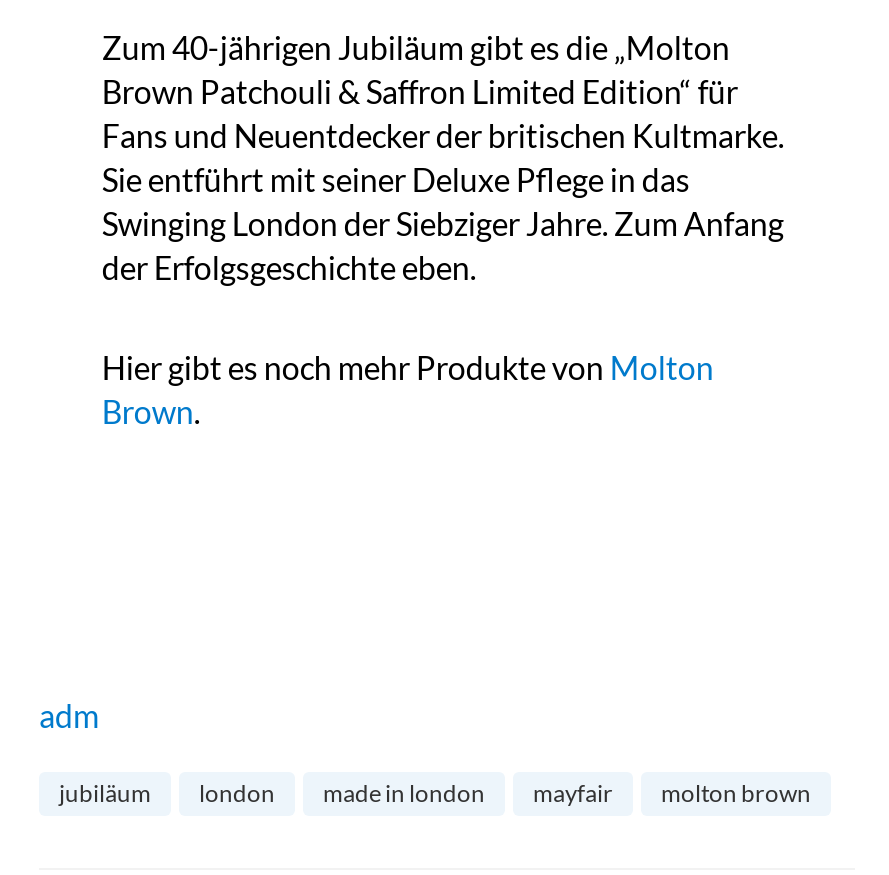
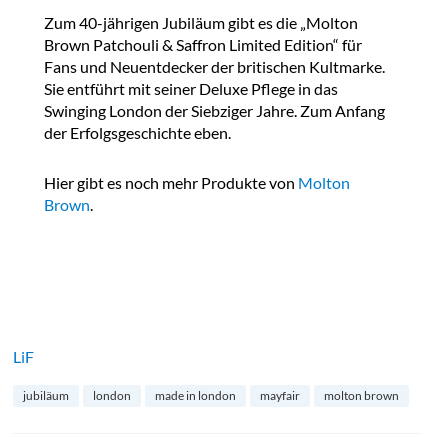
[39,696,99,734] adm -> [13,347,34,366] LiF

